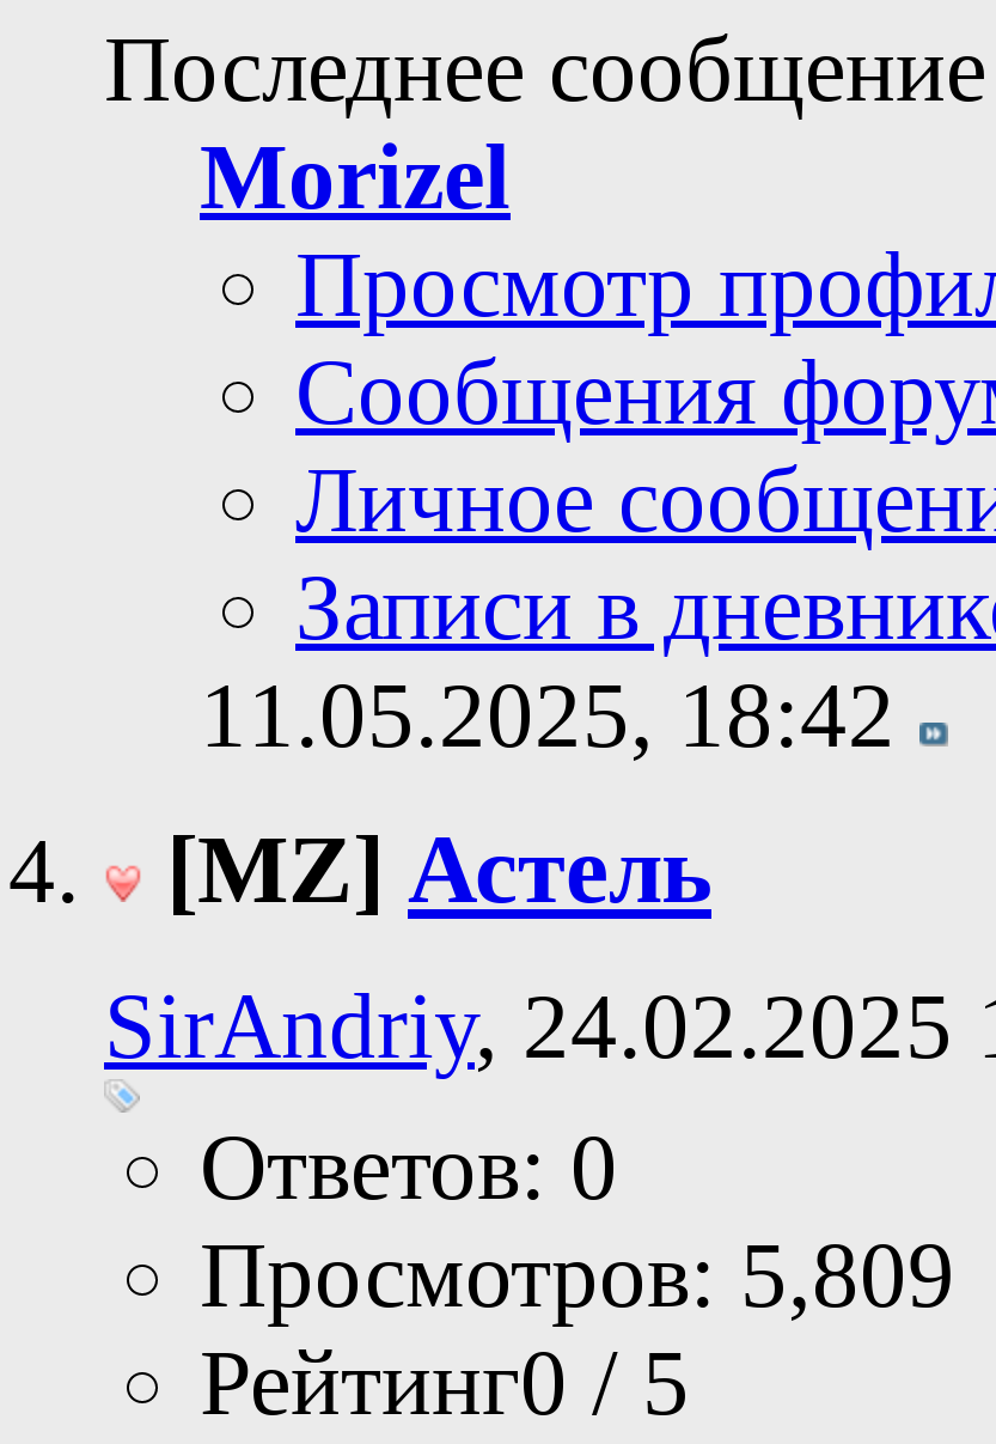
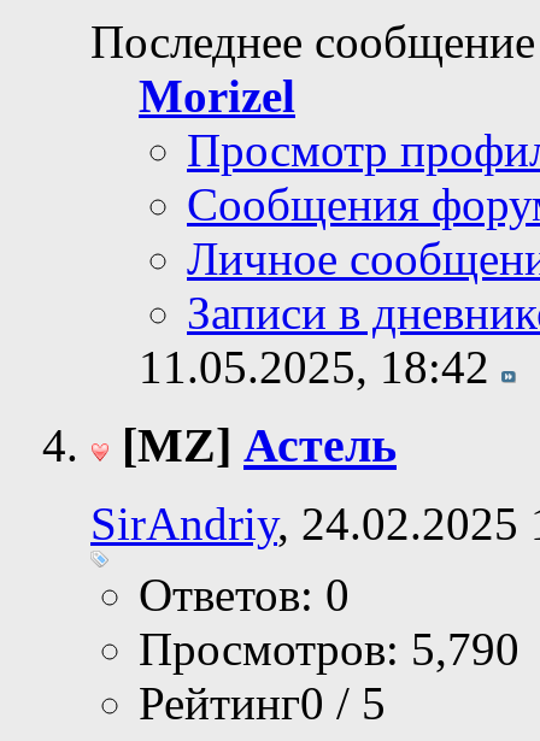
[200,1222,955,1325] Просмотров: 5,809 -> [139,622,520,674] Просмотров: 5,790

